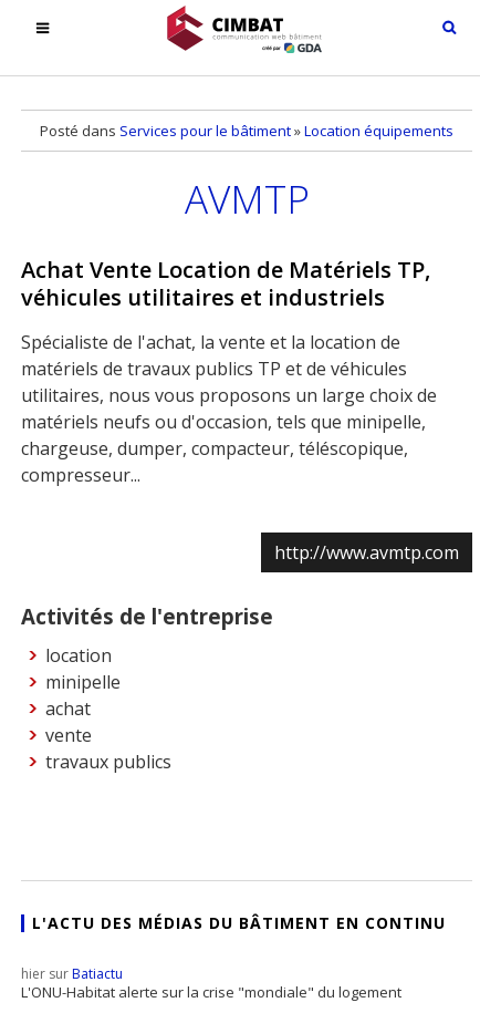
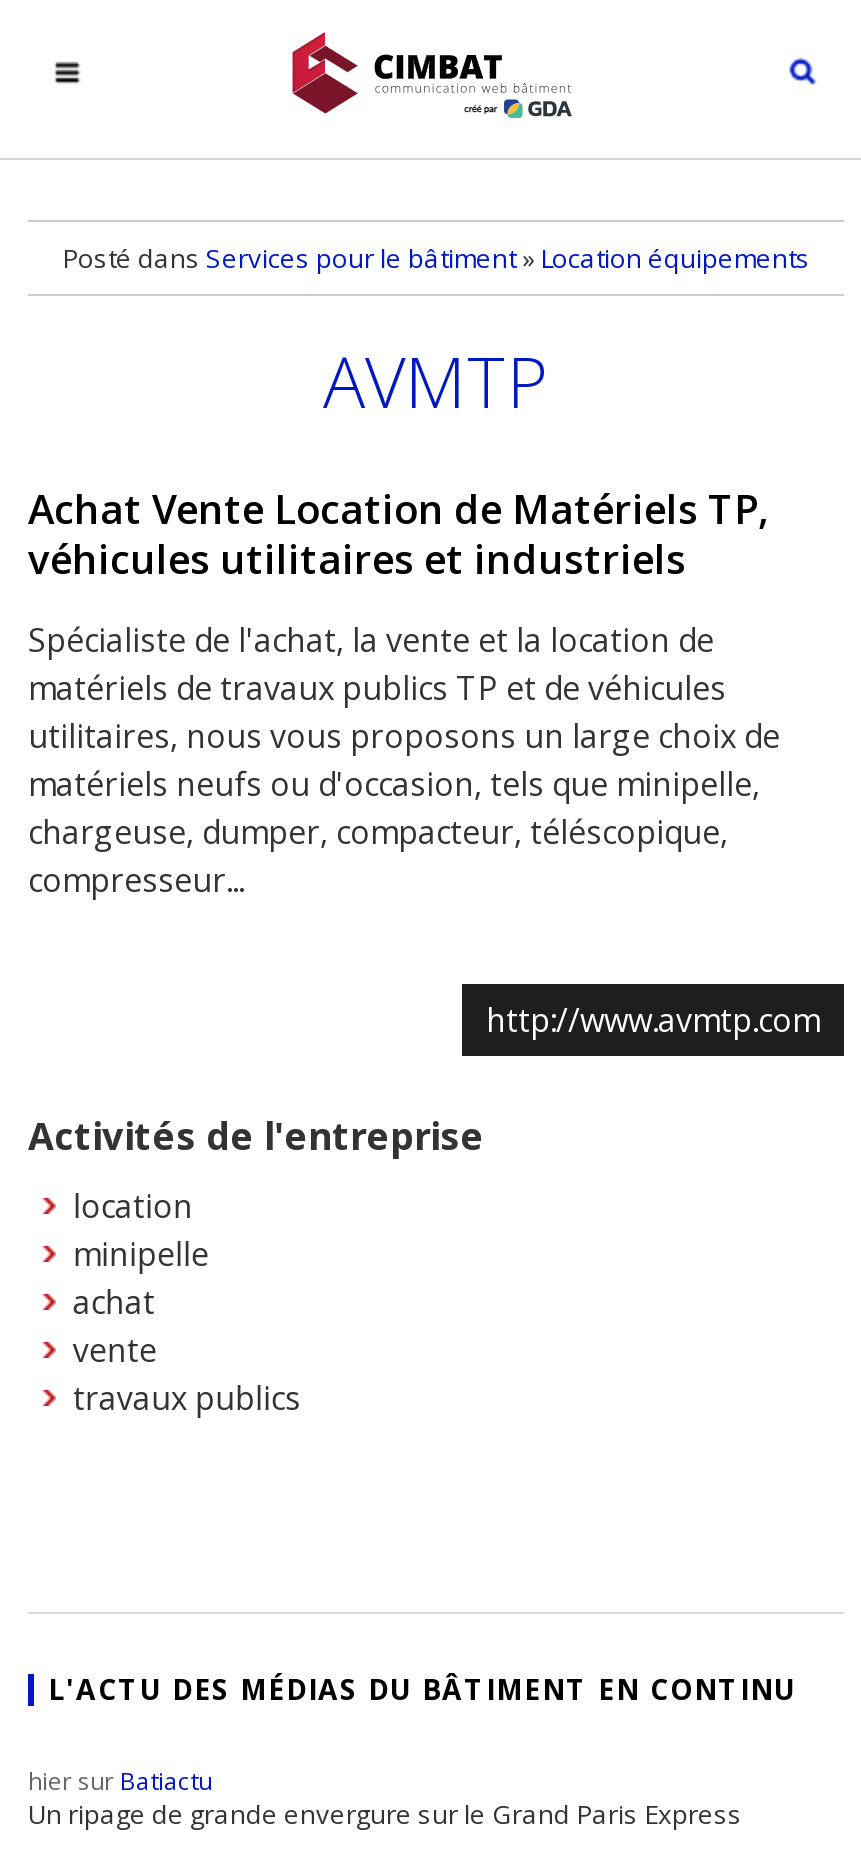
[21,982,401,1002] L'ONU-Habitat alerte sur la crise "mondiale" du logement -> [28,1796,742,1832] Un ripage de grande envergure sur le Grand Paris Express

